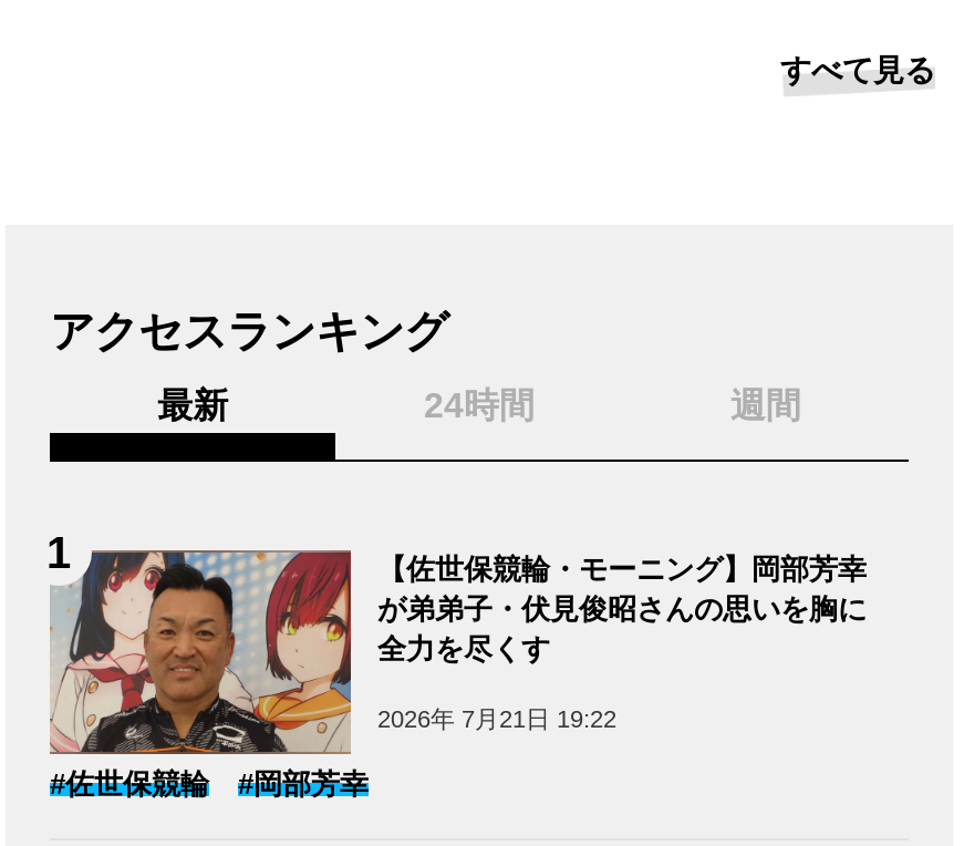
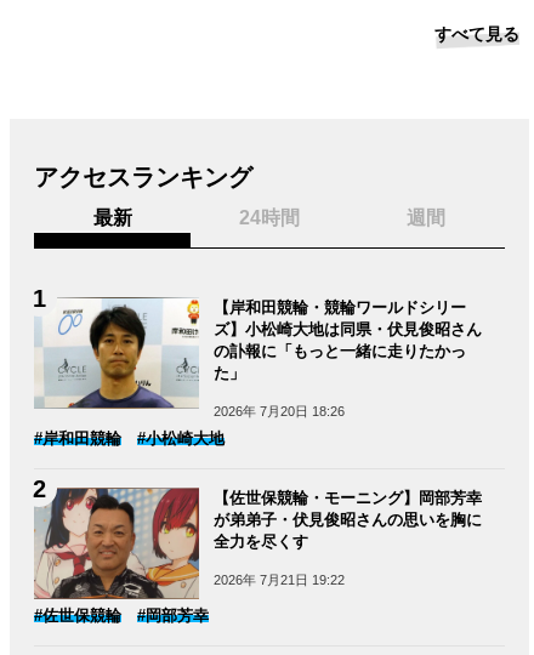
none -> [34,292,482,447] [image] | 【岸和田競輪・競輪ワールドシリー | ズ】小松崎大地は同県・伏見俊昭さん | の訃報に「もっと一緒に走りたかっ | た」 | 2026年 7月20日 18:26 | #岸和田競輪 | #小松崎大地

